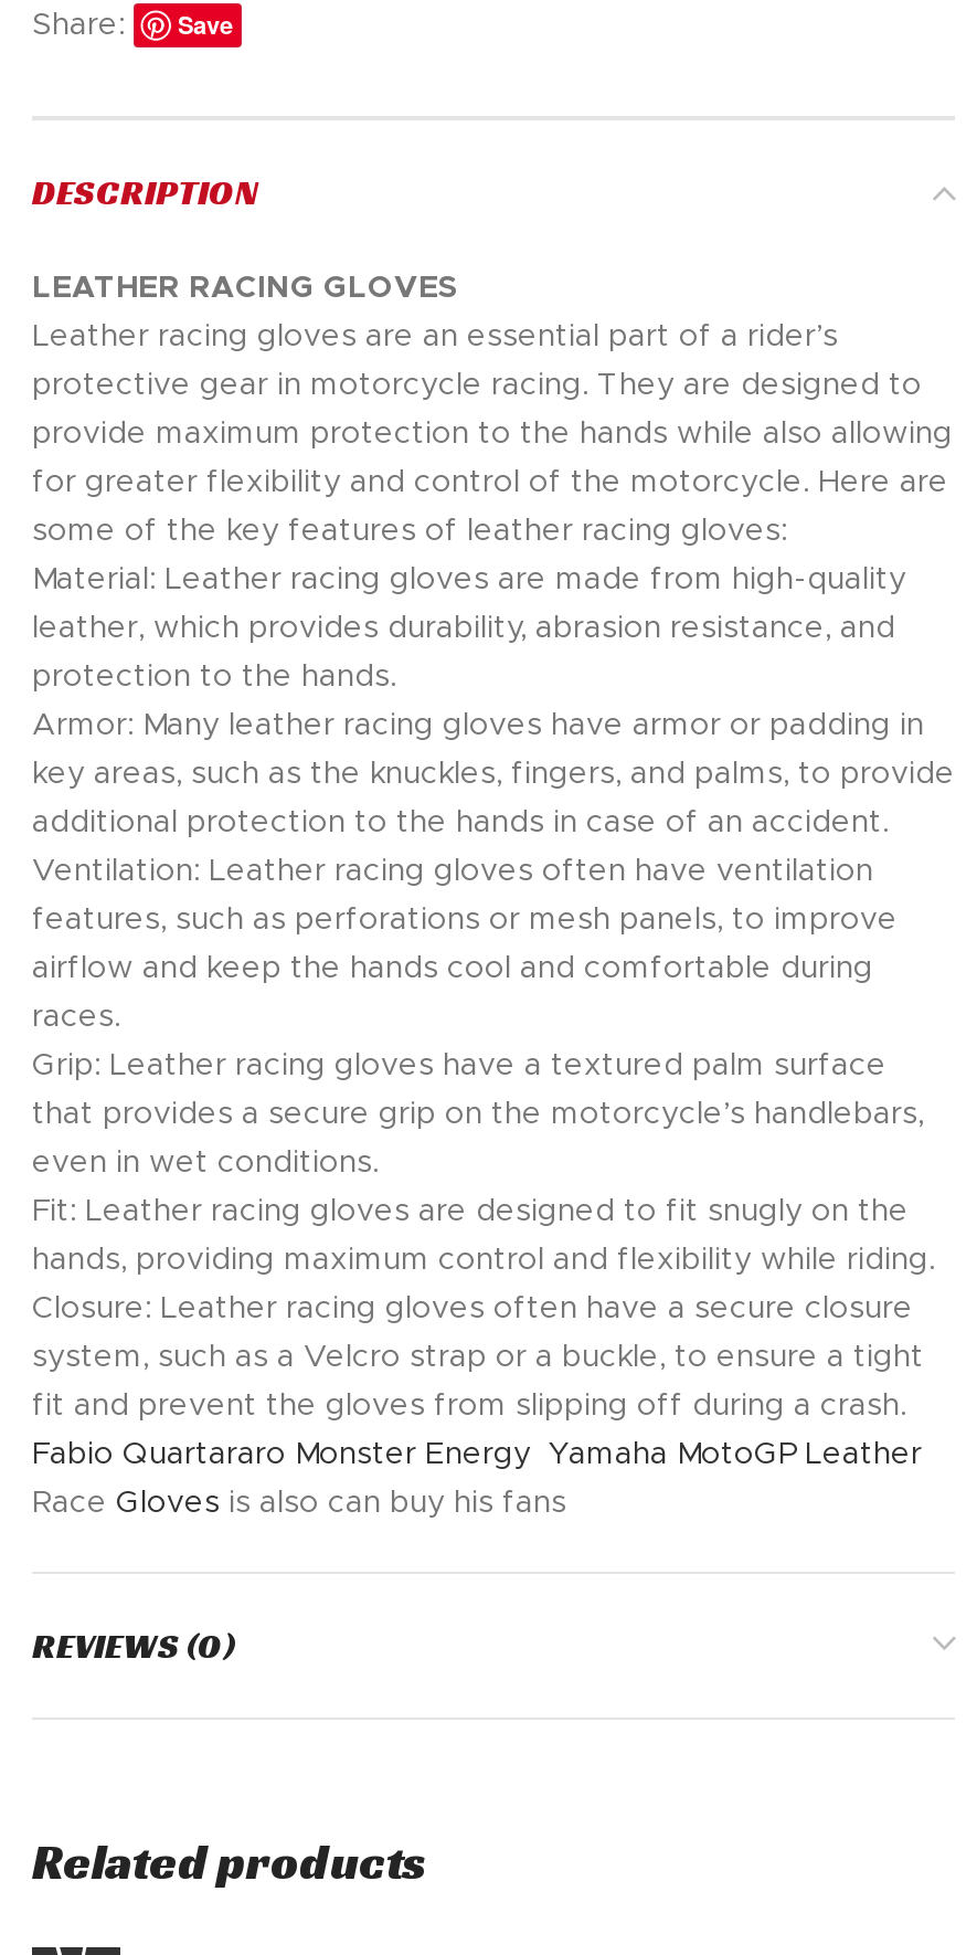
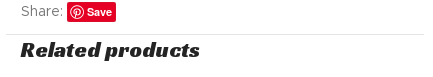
[32,170,955,1670] DESCRIPTION | LEATHER RACING GLOVES | Leather racing gloves are an essential part of a rider’s | protective gear in motorcycle racing. They are designed to | provide maximum protection to the hands while also allowing | for greater flexibility and control of the motorcycle. Here are | some of the key features of leather racing gloves: | Material: Leather racing gloves are made from high-quality | leather, which provides durability, abrasion resistance, and | protection to the hands. | Armor: Many leather racing gloves have armor or padding in | key areas, such as the knuckles, fingers, and palms, to provide | additional protection to the hands in case of an accident. | Ventilation: Leather racing gloves often have ventilation | features, such as perforations or mesh panels, to improve | airflow and keep the hands cool and comfortable during | races. | Grip: Leather racing gloves have a textured palm surface | that provides a secure grip on the motorcycle’s handlebars, | even in wet conditions. | Fit: Leather racing gloves are designed to fit snugly on the | hands, providing maximum control and flexibility while riding. | Closure: Leather racing gloves often have a secure closure | system, such as a Velcro strap or a buckle, to ensure a tight | fit and prevent the gloves from slipping off during a crash. | Fabio Quartararo Monster Energy Yamaha MotoGP Leather | Race Gloves is also can buy his fans | REVIEWS (0) -> none

